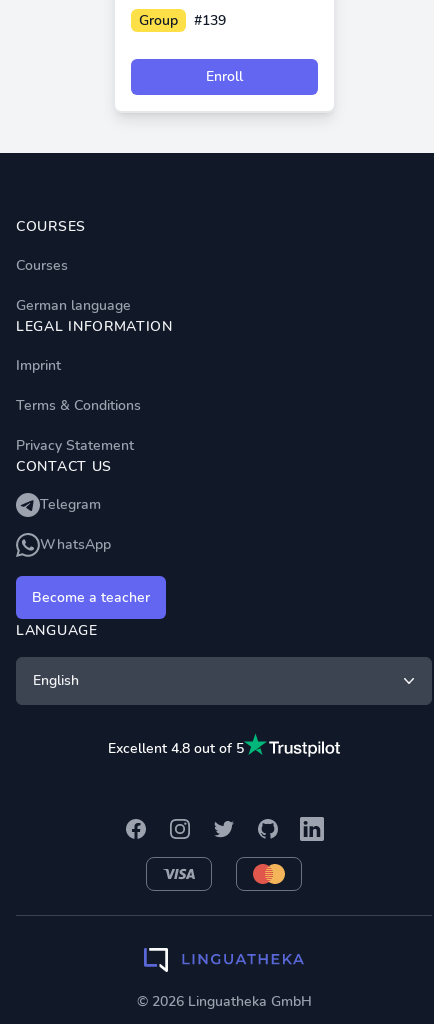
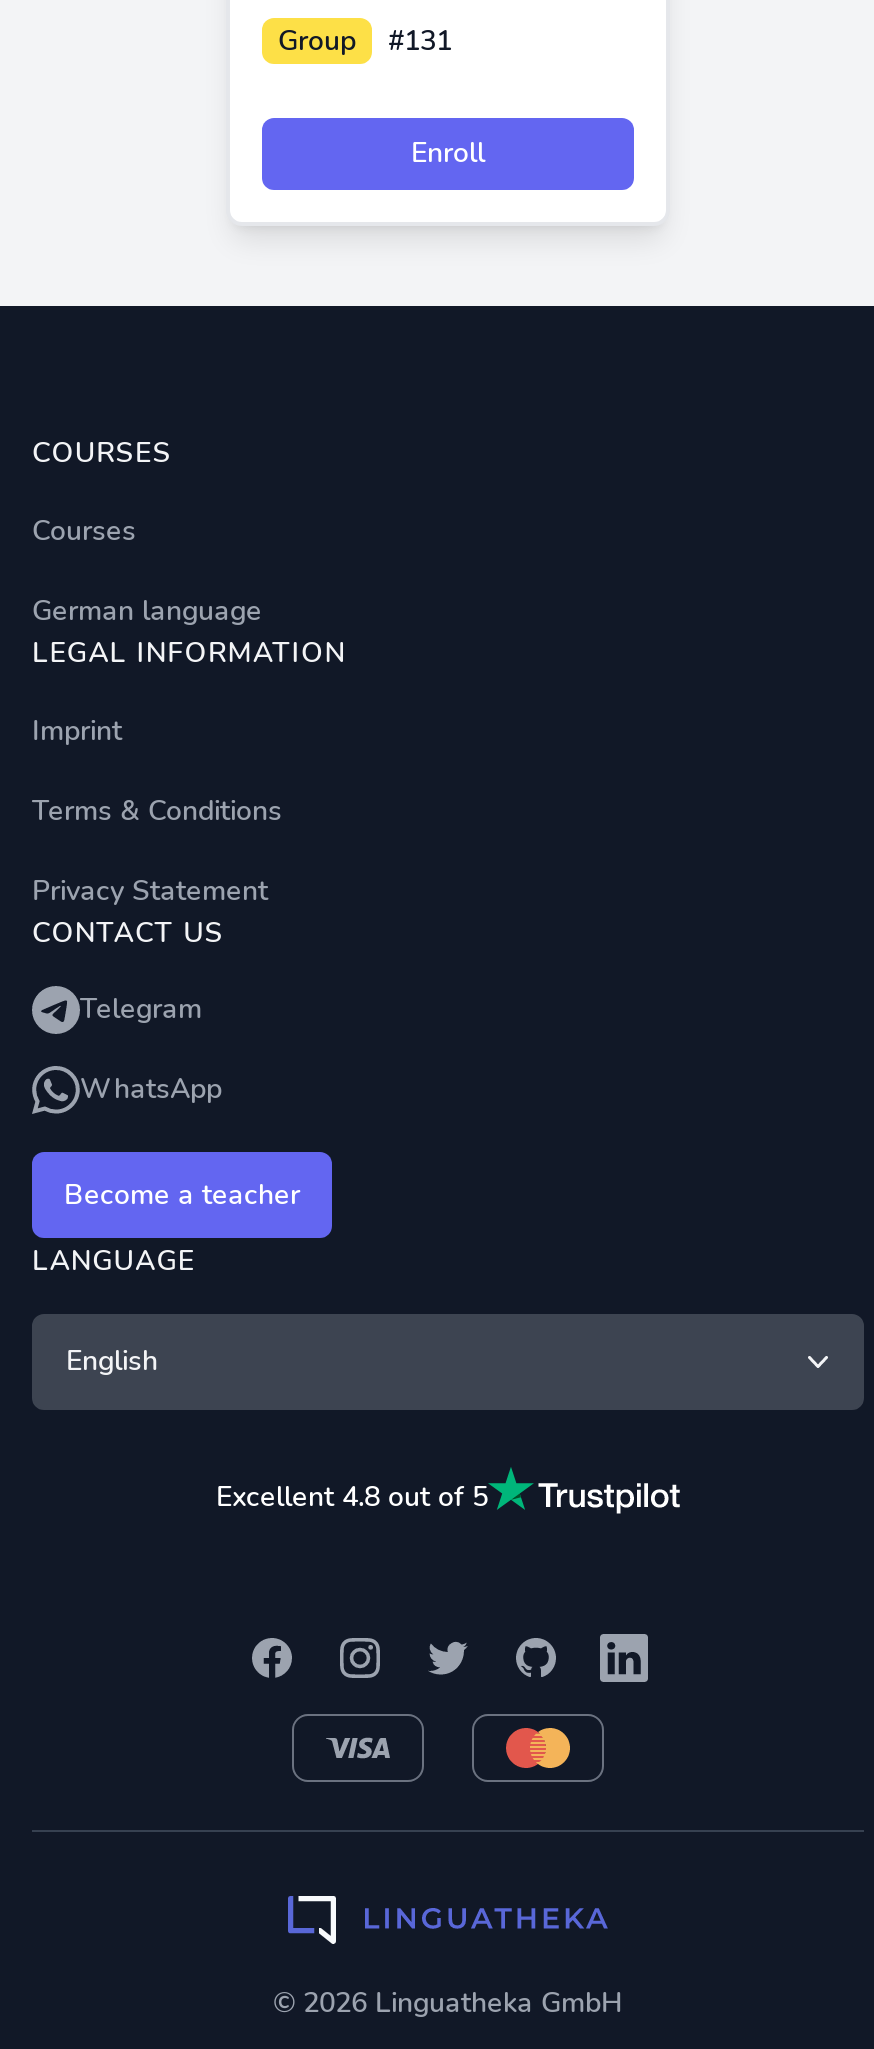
[138,11,225,30] Group #139 -> [278,22,452,60] Group #131

